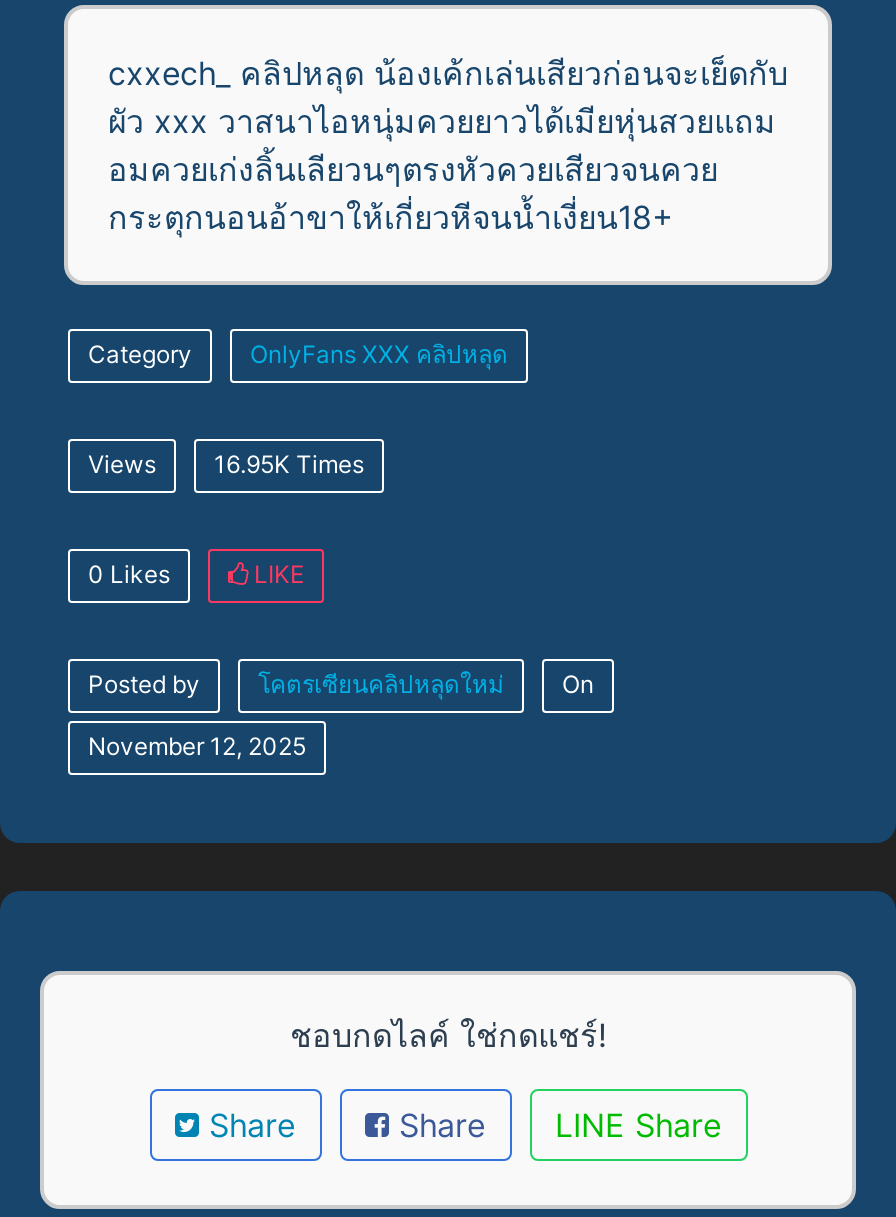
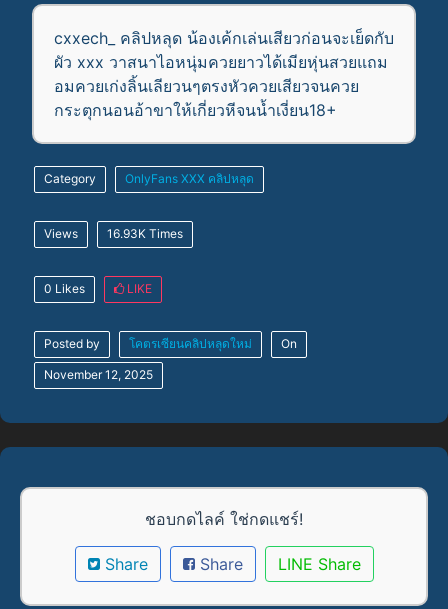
[88,449,364,479] Views 16.95K Times -> [44,226,183,241] Views 16.93K Times

